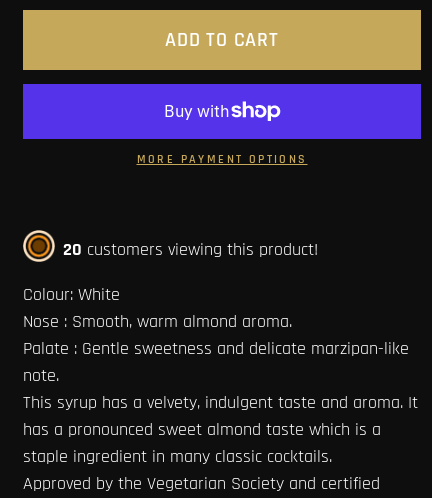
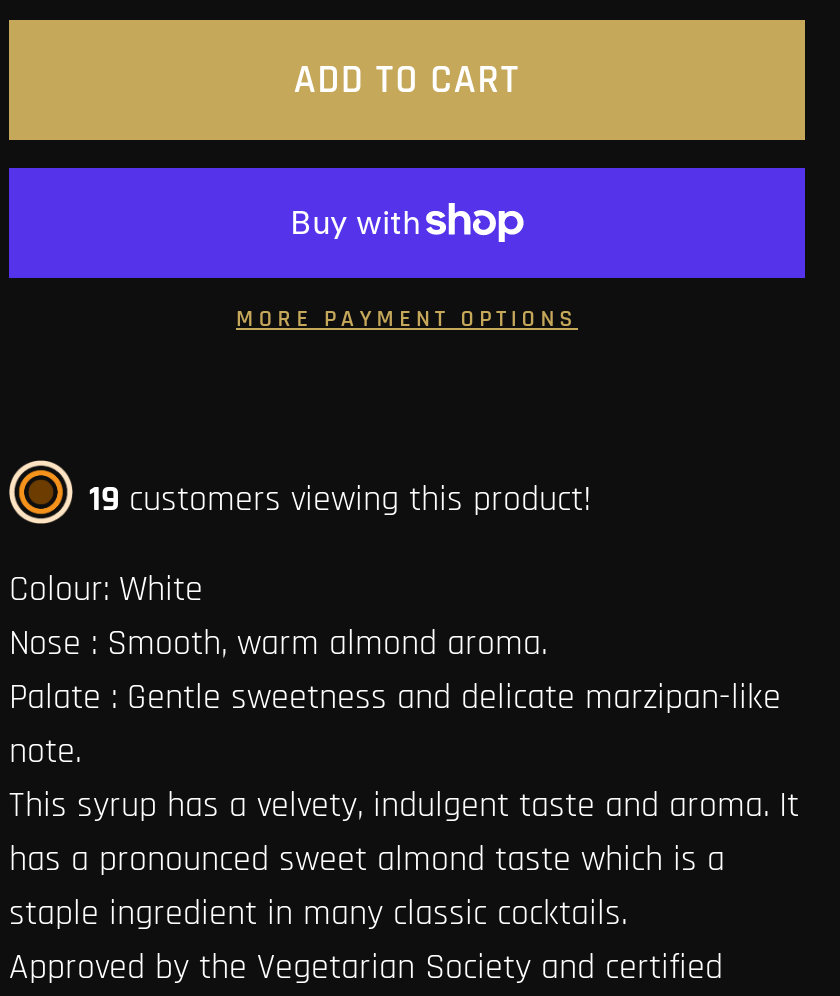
[63,238,318,261] 20 customers viewing this product! -> [89,476,591,522] 19 customers viewing this product!

